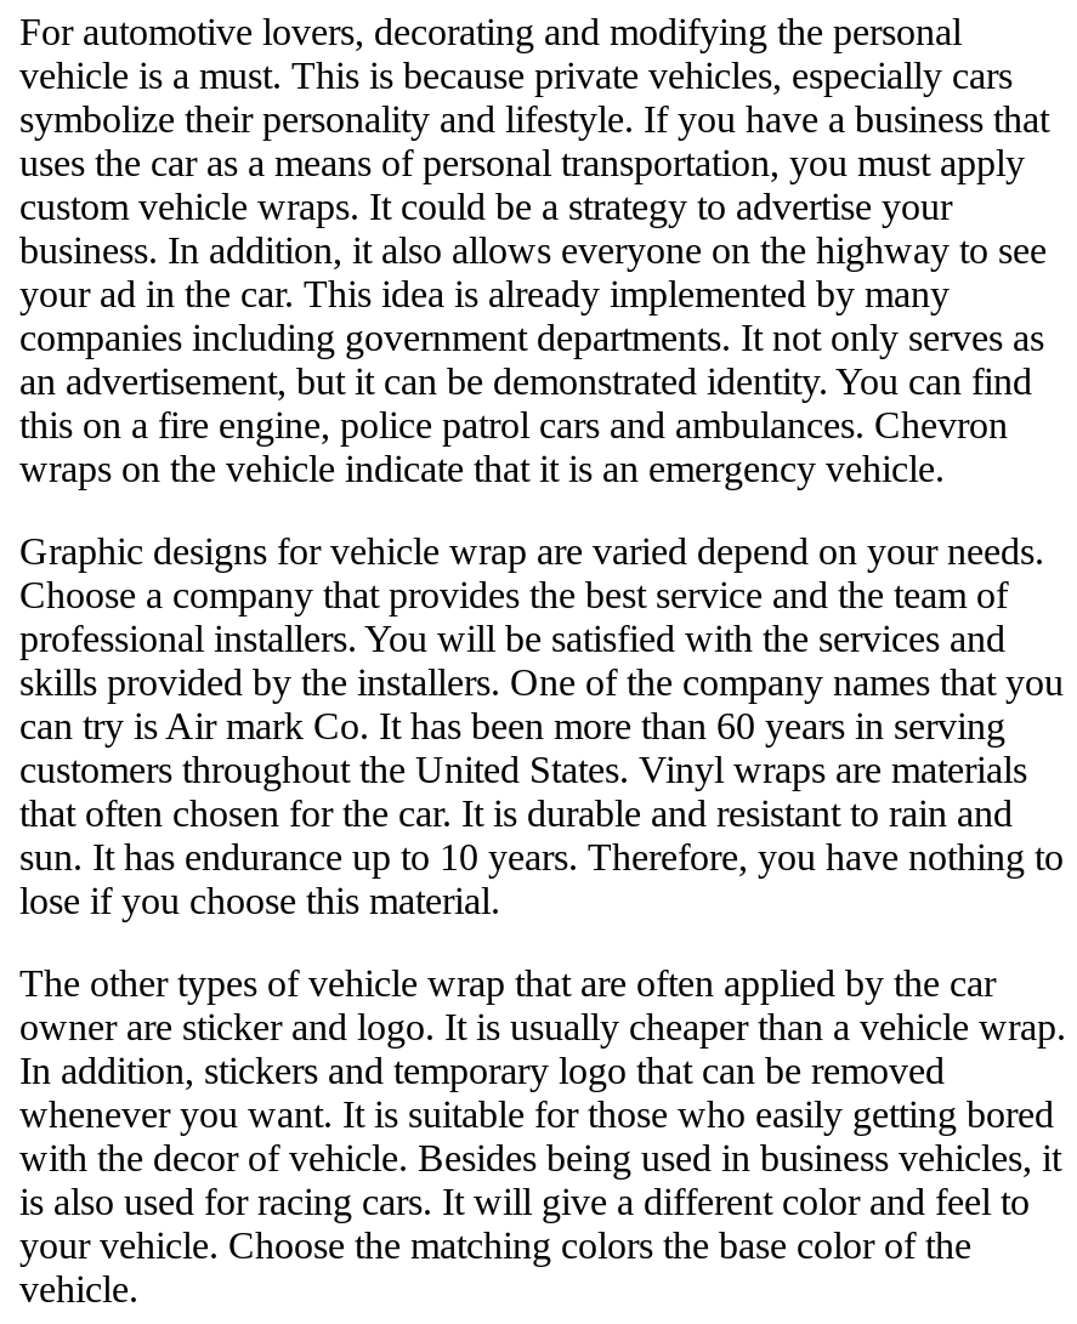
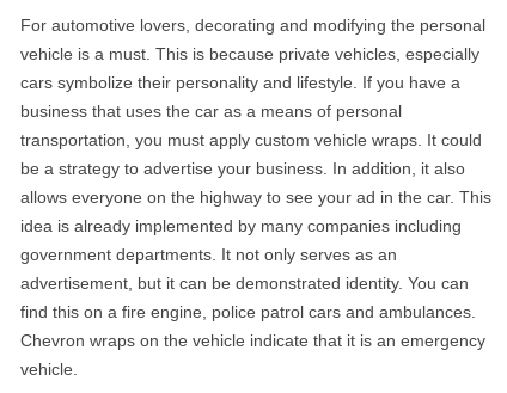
[19,53,1066,1265] vehicle is a must. This is because private vehicles, especially cars | symbolize their personality and lifestyle. If you have a business that | uses the car as a means of personal transportation, you must apply | custom vehicle wraps. It could be a strategy to advertise your | business. In addition, it also allows everyone on the highway to see | your ad in the car. This idea is already implemented by many | companies including government departments. It not only serves as | an advertisement, but it can be demonstrated identity. You can find | this on a fire engine, police patrol cars and ambulances. Chevron | wraps on the vehicle indicate that it is an emergency vehicle. | Graphic designs for vehicle wrap are varied depend on your needs. | Choose a company that provides the best service and the team of | professional installers. You will be satisfied with the services and | skills provided by the installers. One of the company names that you | can try is Air mark Co. It has been more than 60 years in serving | customers throughout the United States. Vinyl wraps are materials | that often chosen for the car. It is durable and resistant to rain and | sun. It has endurance up to 10 years. Therefore, you have nothing to | lose if you choose this material. | The other types of vehicle wrap that are often applied by the car | owner are sticker and logo. It is usually cheaper than a vehicle wrap. | In addition, stickers and temporary logo that can be removed | whenever you want. It is suitable for those who easily getting bored | with the decor of vehicle. Besides being used in business vehicles, it | is also used for racing cars. It will give a different color and feel to | your vehicle. Choose the matching colors the base color of the -> [20,44,491,350] vehicle is a must. This is because private vehicles, especially | cars symbolize their personality and lifestyle. If you have a | business that uses the car as a means of personal | transportation, you must apply custom vehicle wraps. It could | be a strategy to advertise your business. In addition, it also | allows everyone on the highway to see your ad in the car. This | idea is already implemented by many companies including | government departments. It not only serves as an | advertisement, but it can be demonstrated identity. You can | find this on a fire engine, police patrol cars and ambulances. | Chevron wraps on the vehicle indicate that it is an emergency

